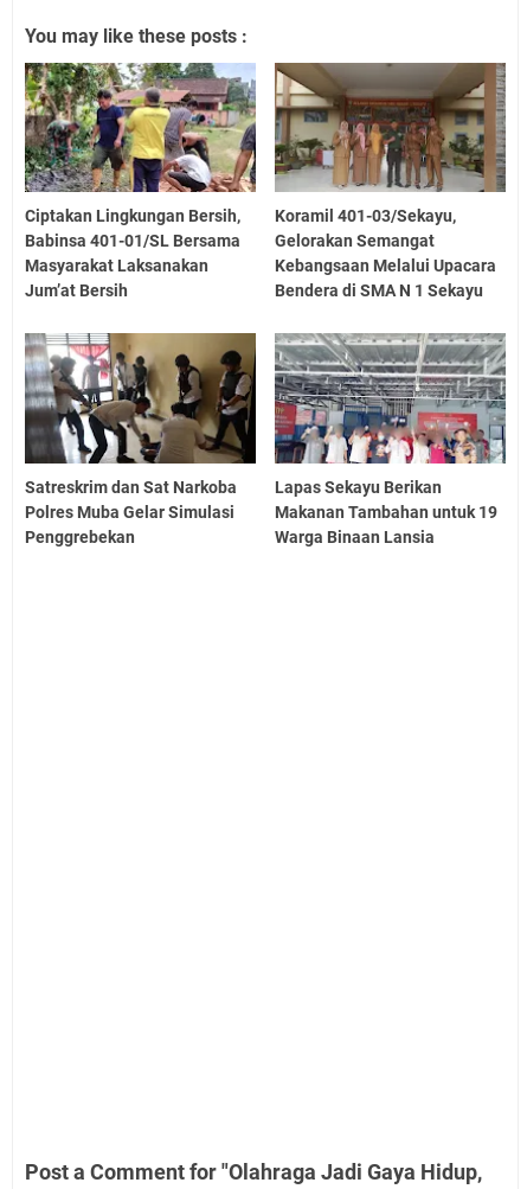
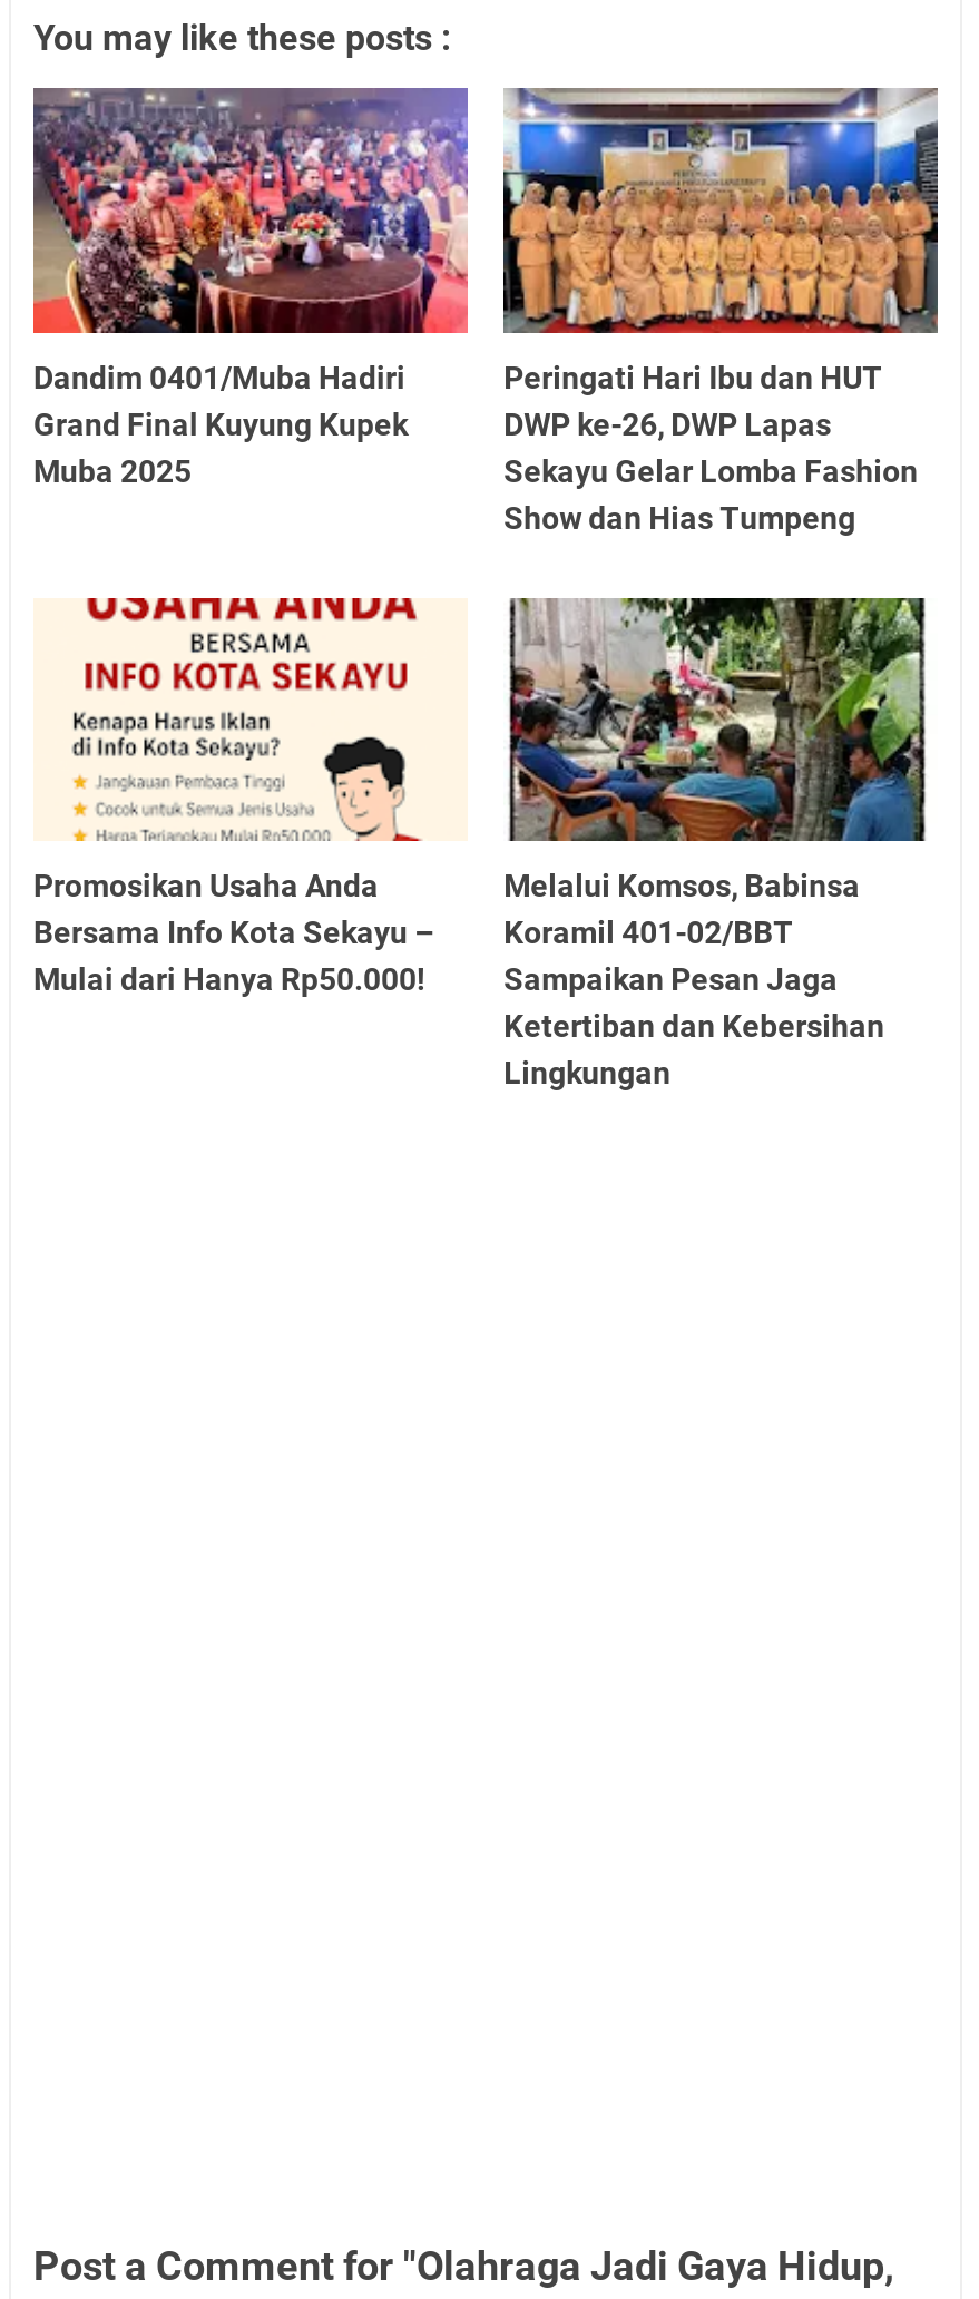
[24,62,257,300] [image] | Ciptakan Lingkungan Bersih, | Babinsa 401-01/SL Bersama | Masyarakat Laksanakan | Jum’at Bersih -> [31,87,470,488] [image] | Dandim 0401/Muba Hadiri | Grand Final Kuyung Kupek | Muba 2025
[274,62,506,300] [image] | Koramil 401-03/Sekayu, | Gelorakan Semangat | Kebangsaan Melalui Upacara | Bendera di SMA N 1 Sekayu -> [501,87,938,535] [image] | Peringati Hari Ibu dan HUT | DWP ke-26, DWP Lapas | Sekayu Gelar Lomba Fashion | Show dan Hias Tumpeng
[24,332,257,546] [image] | Satreskrim dan Sat Narkoba | Polres Muba Gelar Simulasi | Penggrebekan -> [33,599,468,998] [image] | Promosikan Usaha Anda | Bersama Info Kota Sekayu – | Mulai dari Hanya Rp50.000!
[274,332,507,546] [image] | Lapas Sekayu Berikan | Makanan Tambahan untuk 19 | Warga Binaan Lansia -> [503,646,938,1091] [image] | Melalui Komsos, Babinsa | Koramil 401-02/BBT | Sampaikan Pesan Jaga | Ketertiban dan Kebersihan | Lingkungan

